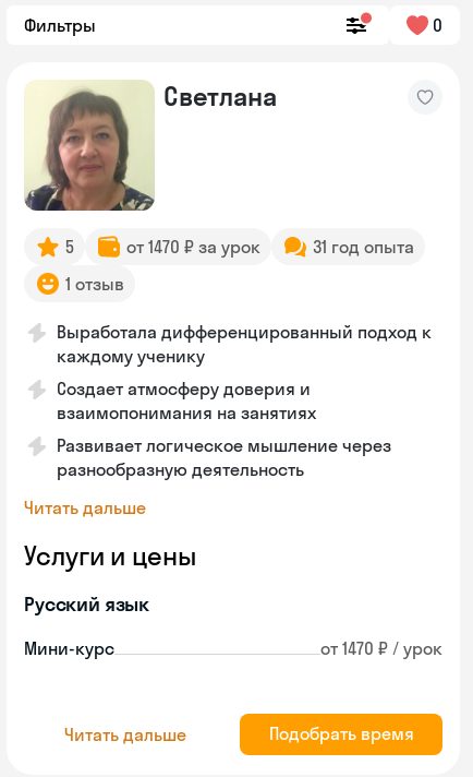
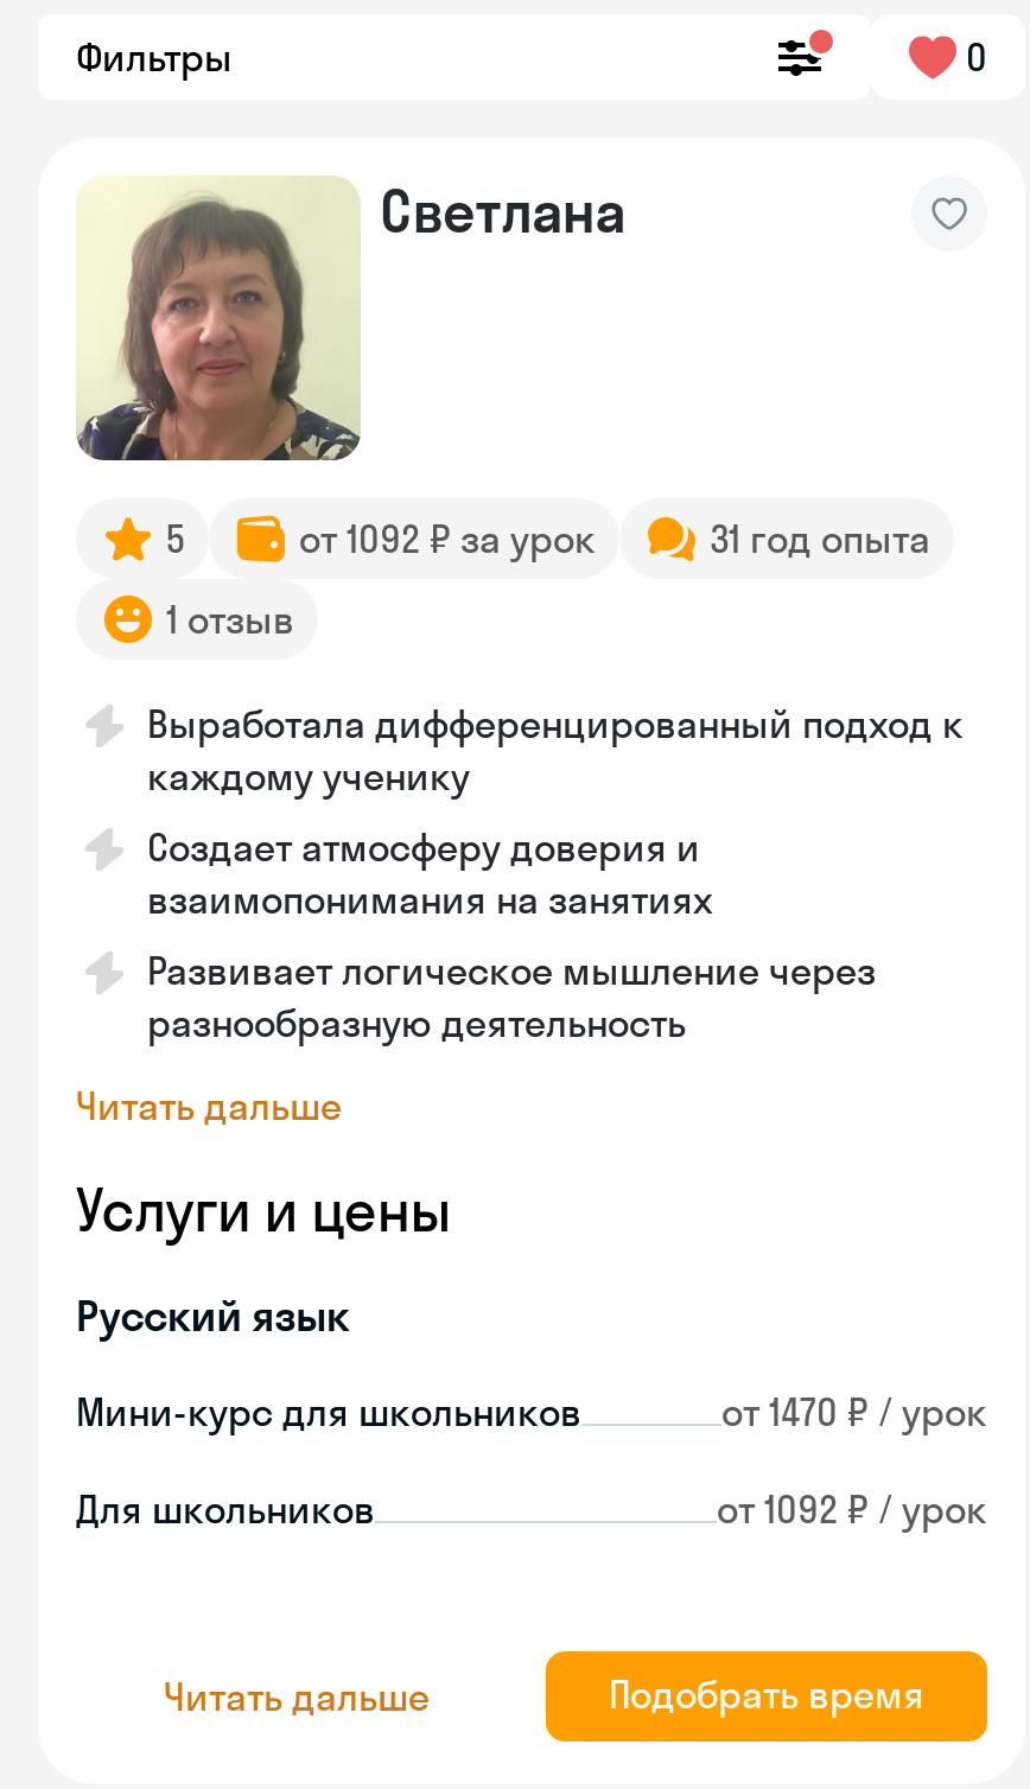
[126,236,260,258] от 1470 ₽ за урок -> [299,515,596,562] от 1092 ₽ за урок
[24,637,114,659] Мини-курс -> [76,1388,581,1435] Мини-курс для школьников
none -> [76,1485,987,1533] Для школьников | от 1092 ₽ / урок

